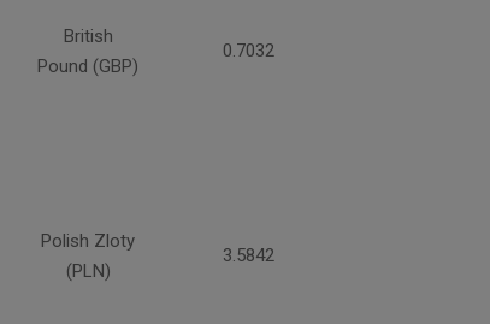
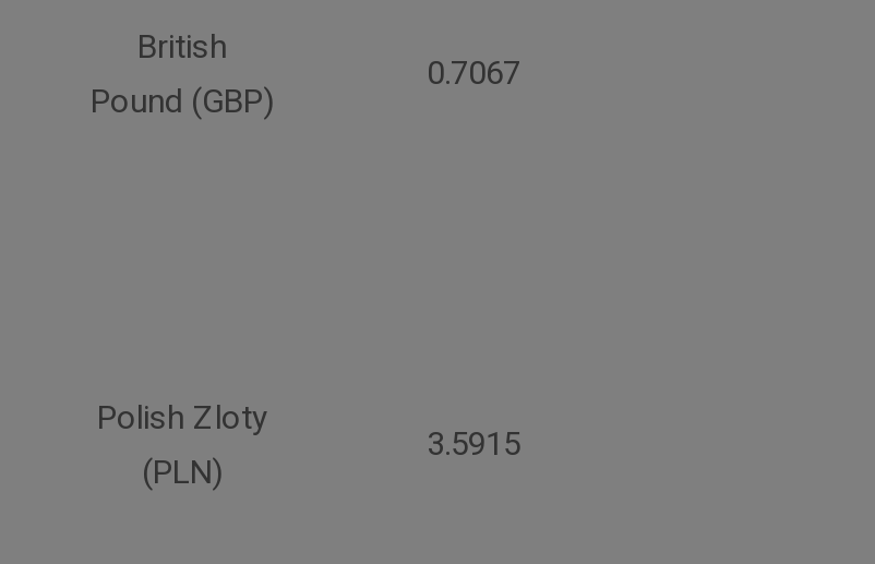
[223,40,274,62] 0.7032 -> [427,54,520,94] 0.7067
[223,245,274,267] 3.5842 -> [427,425,520,465] 3.5915

